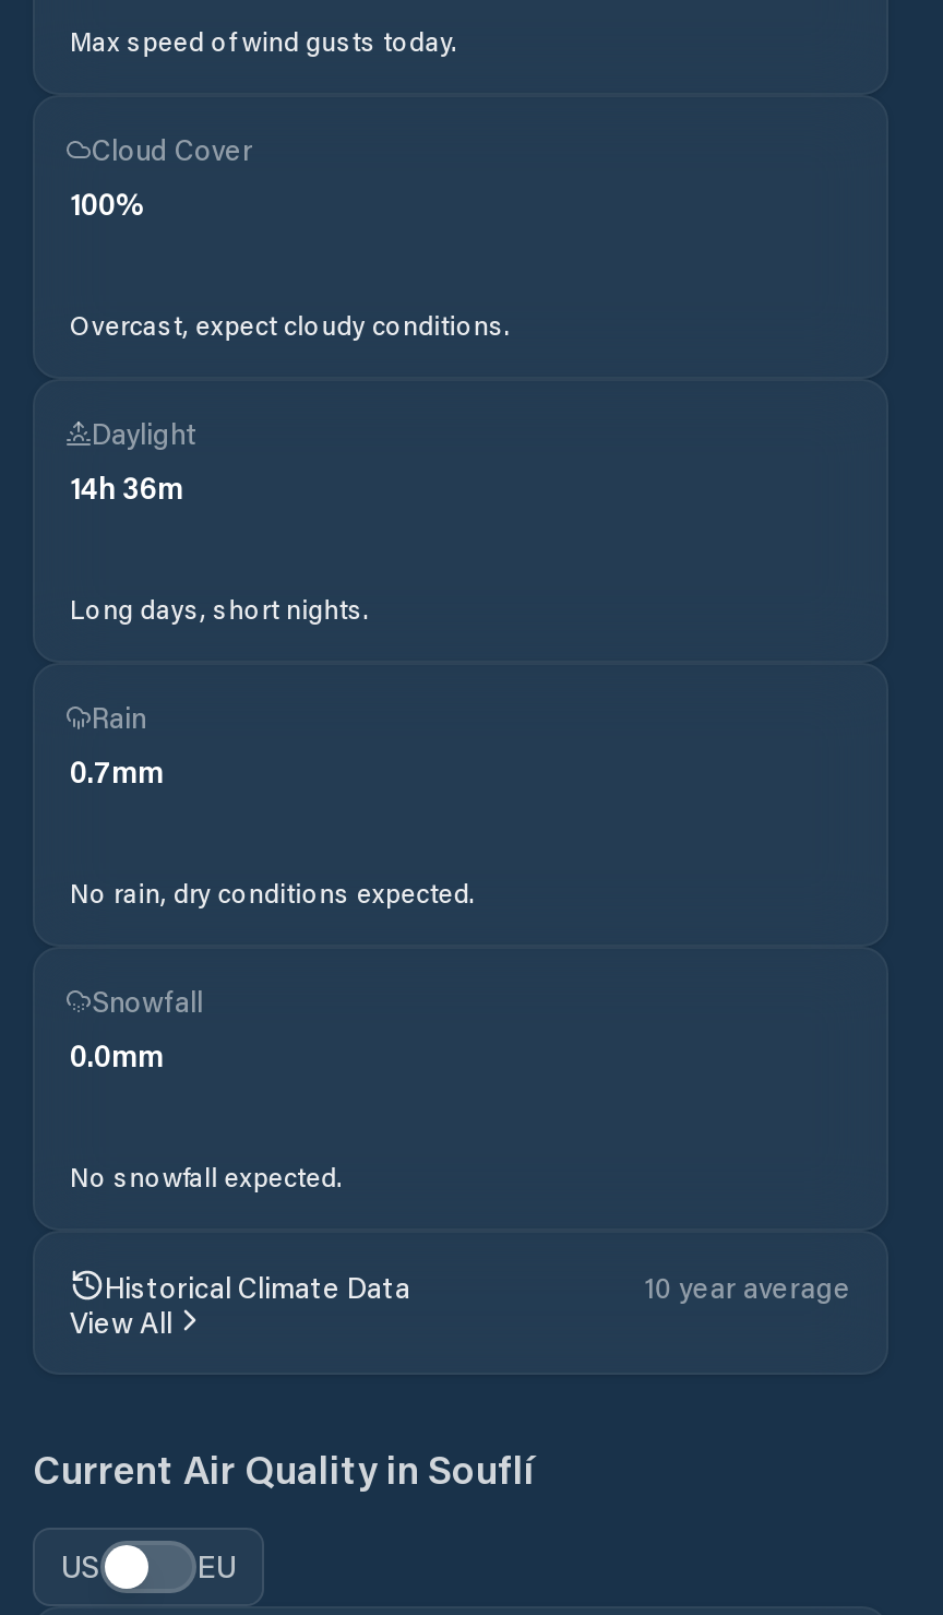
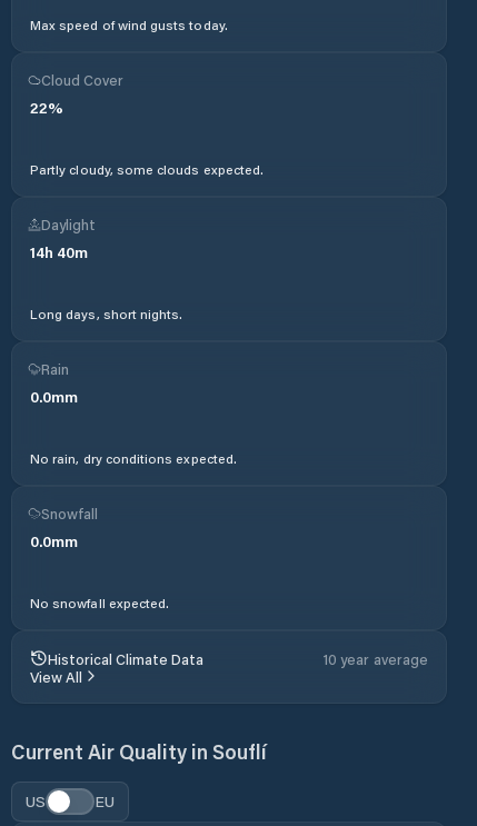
[70,182,146,224] 100% -> [30,97,63,118] 22%
[70,307,511,342] Overcast, expect cloudy conditions. -> [30,160,264,178] Partly cloudy, some clouds expected.
[70,466,183,508] 14h 36m -> [30,241,88,262] 14h 40m
[70,750,164,792] 0.7mm -> [30,386,78,407] 0.0mm

